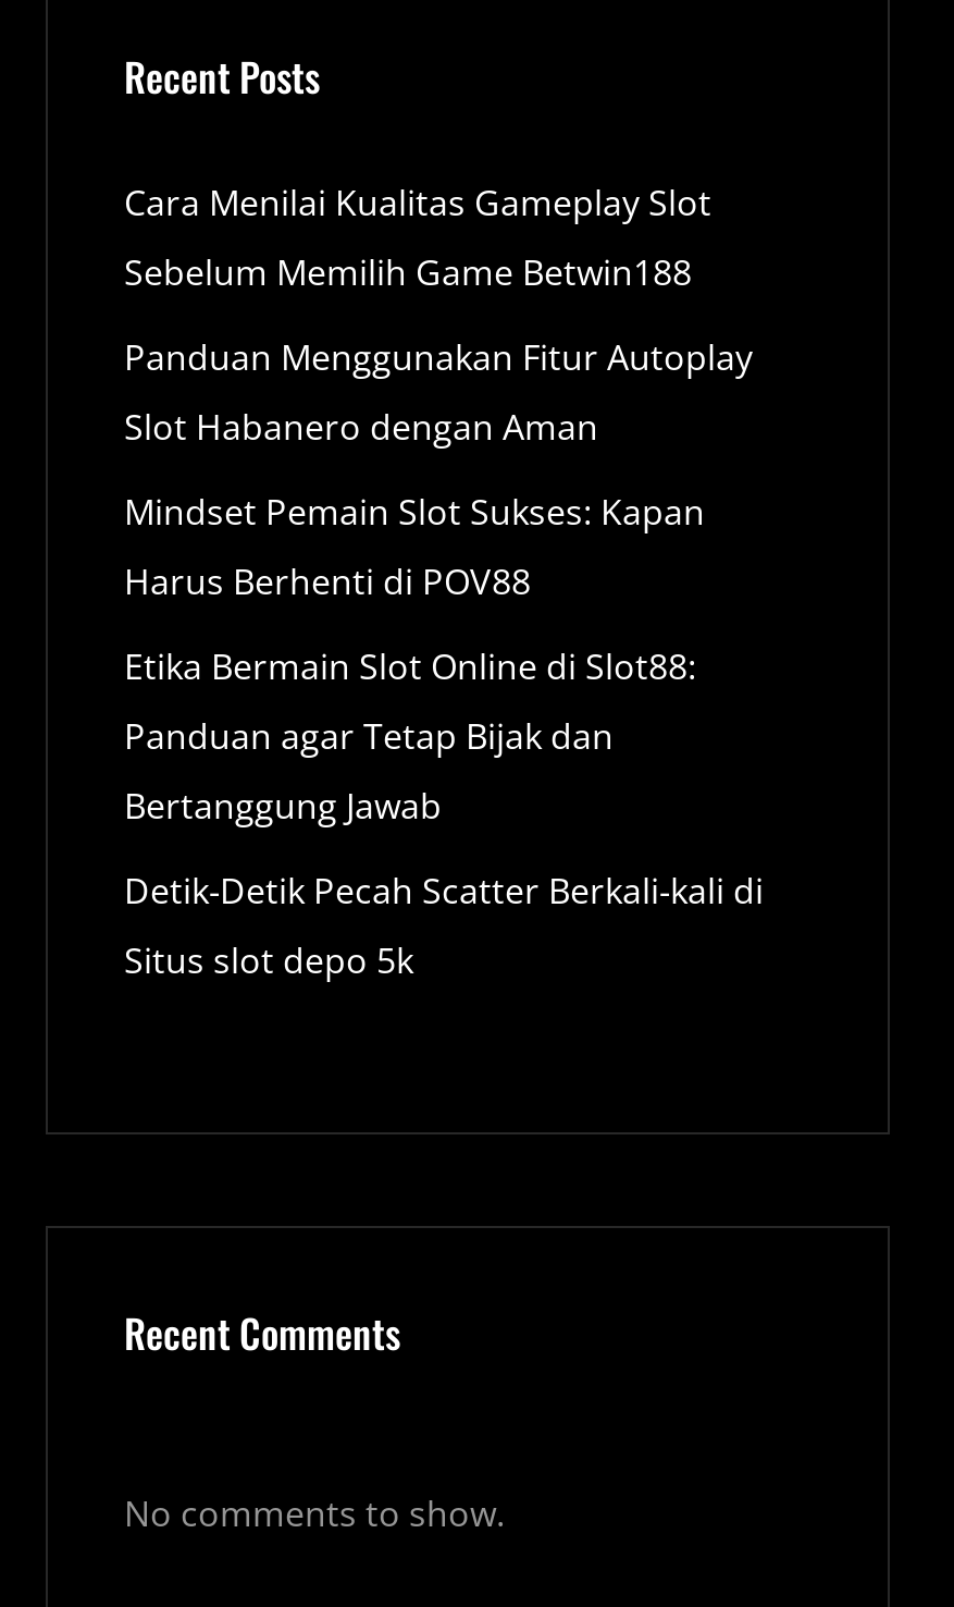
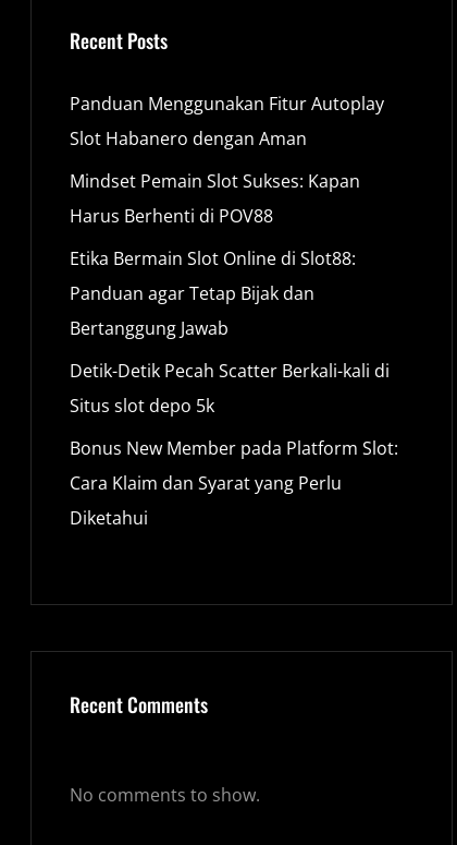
[124,179,711,296] Cara Menilai Kualitas Gameplay Slot | Sebelum Memilih Game Betwin188 -> none
moved [124,333,764,984] -> [70,92,390,418]: Panduan Menggunakan Fitur Autoplay | Slot Habanero dengan Aman | Mindset Pemain Slot Sukses: Kapan | ... | Detik-Detik Pecah Scatter Berkali-kali di | Situs slot depo 5k
none -> [70,436,398,530] Bonus New Member pada Platform Slot: | Cara Klaim dan Syarat yang Perlu | Diketahui

